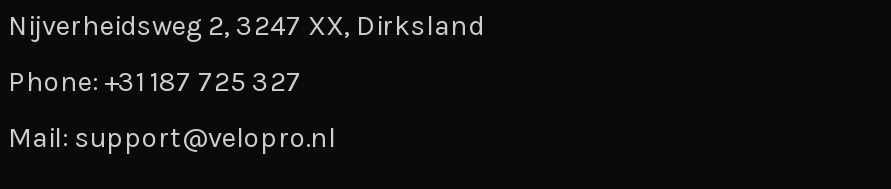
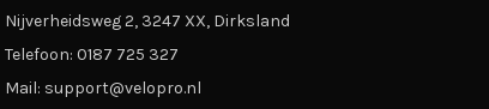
[8,65,302,99] Phone: +31 187 725 327 -> [5,44,179,65] Telefoon: 0187 725 327

